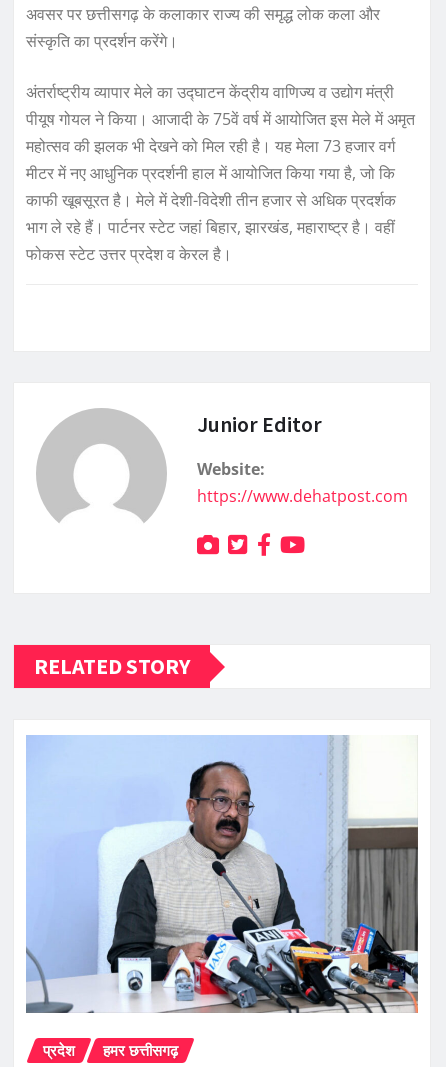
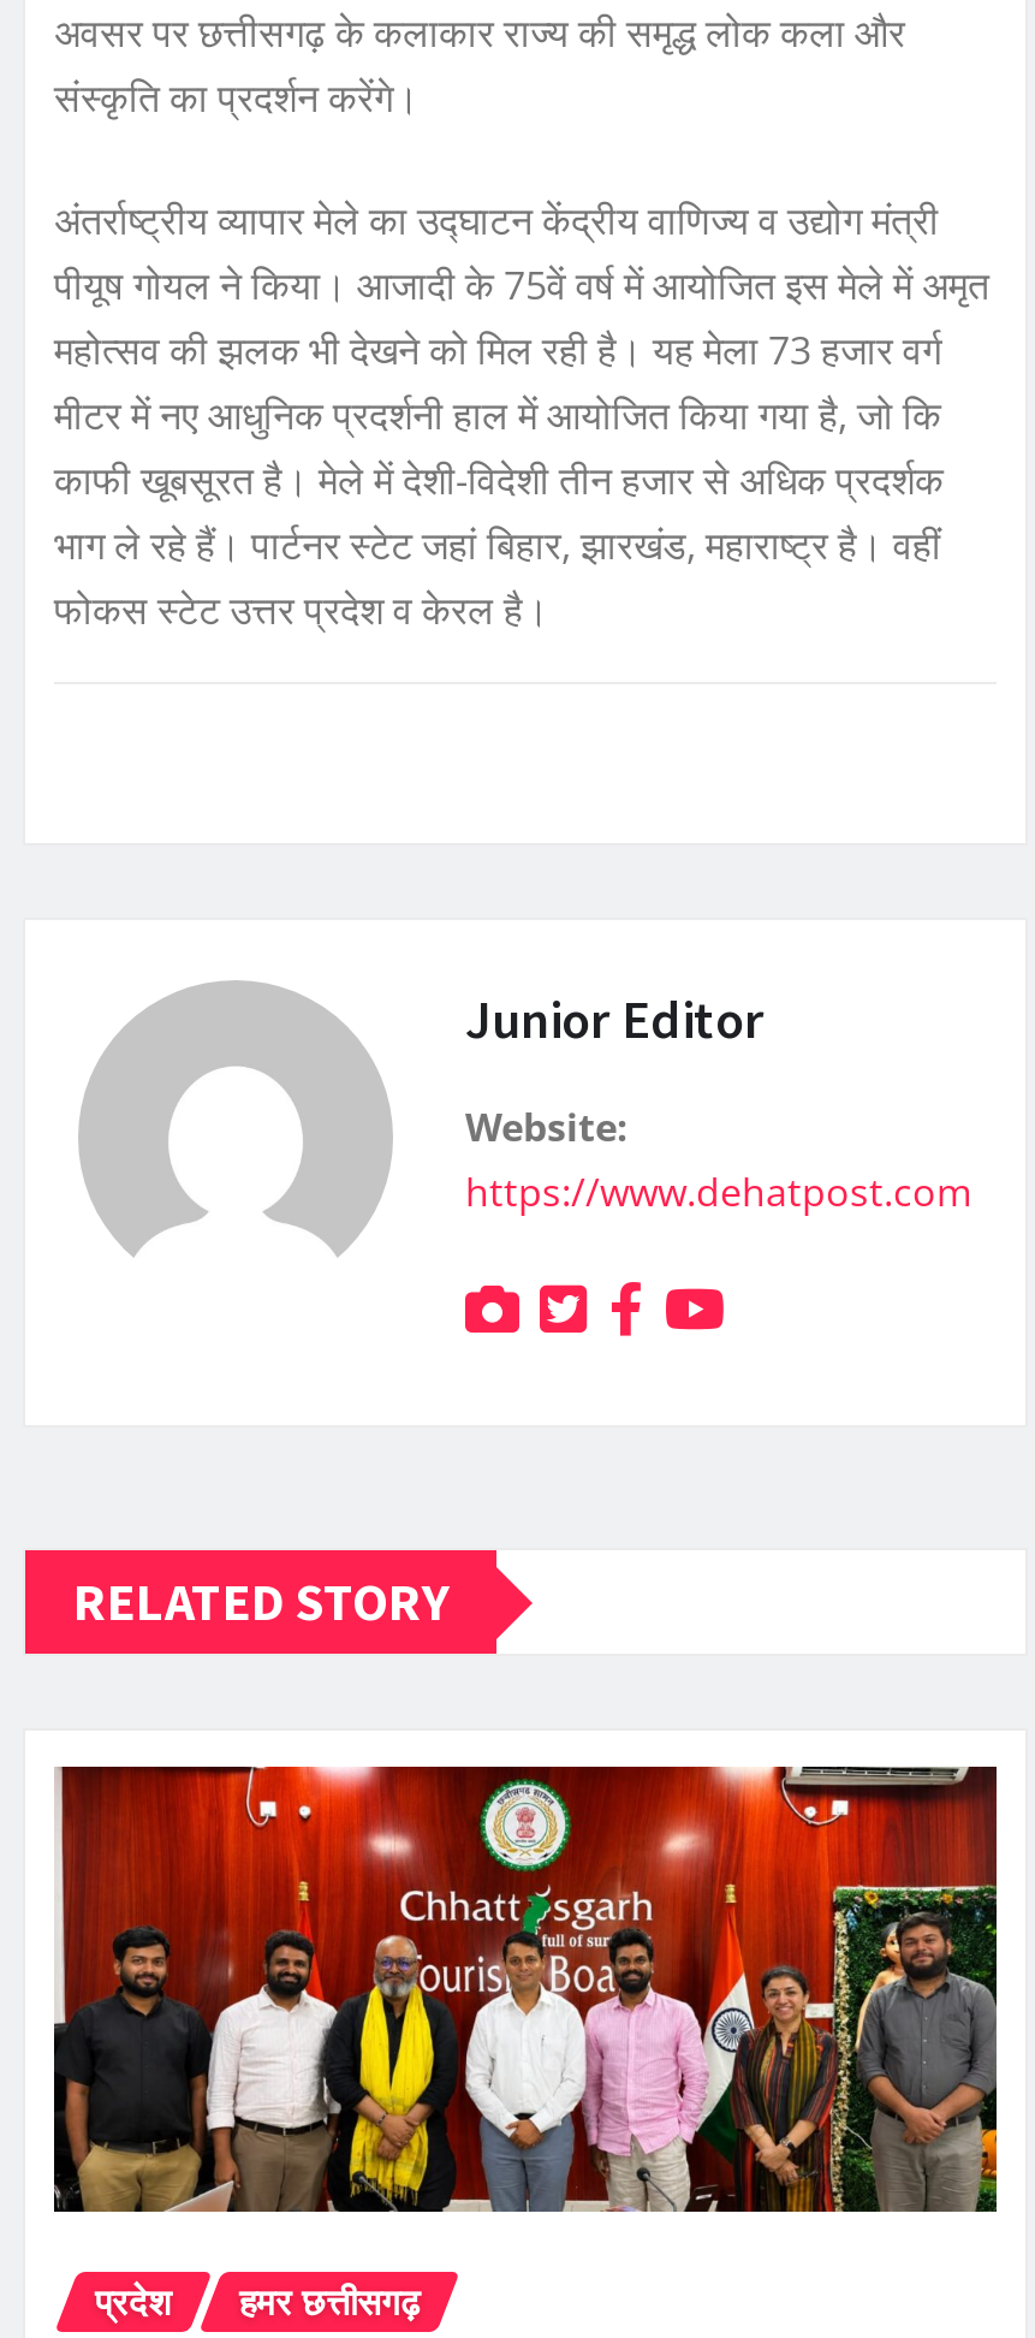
[25,735,419,1014] [image] -> [52,1766,999,2215] [image]

